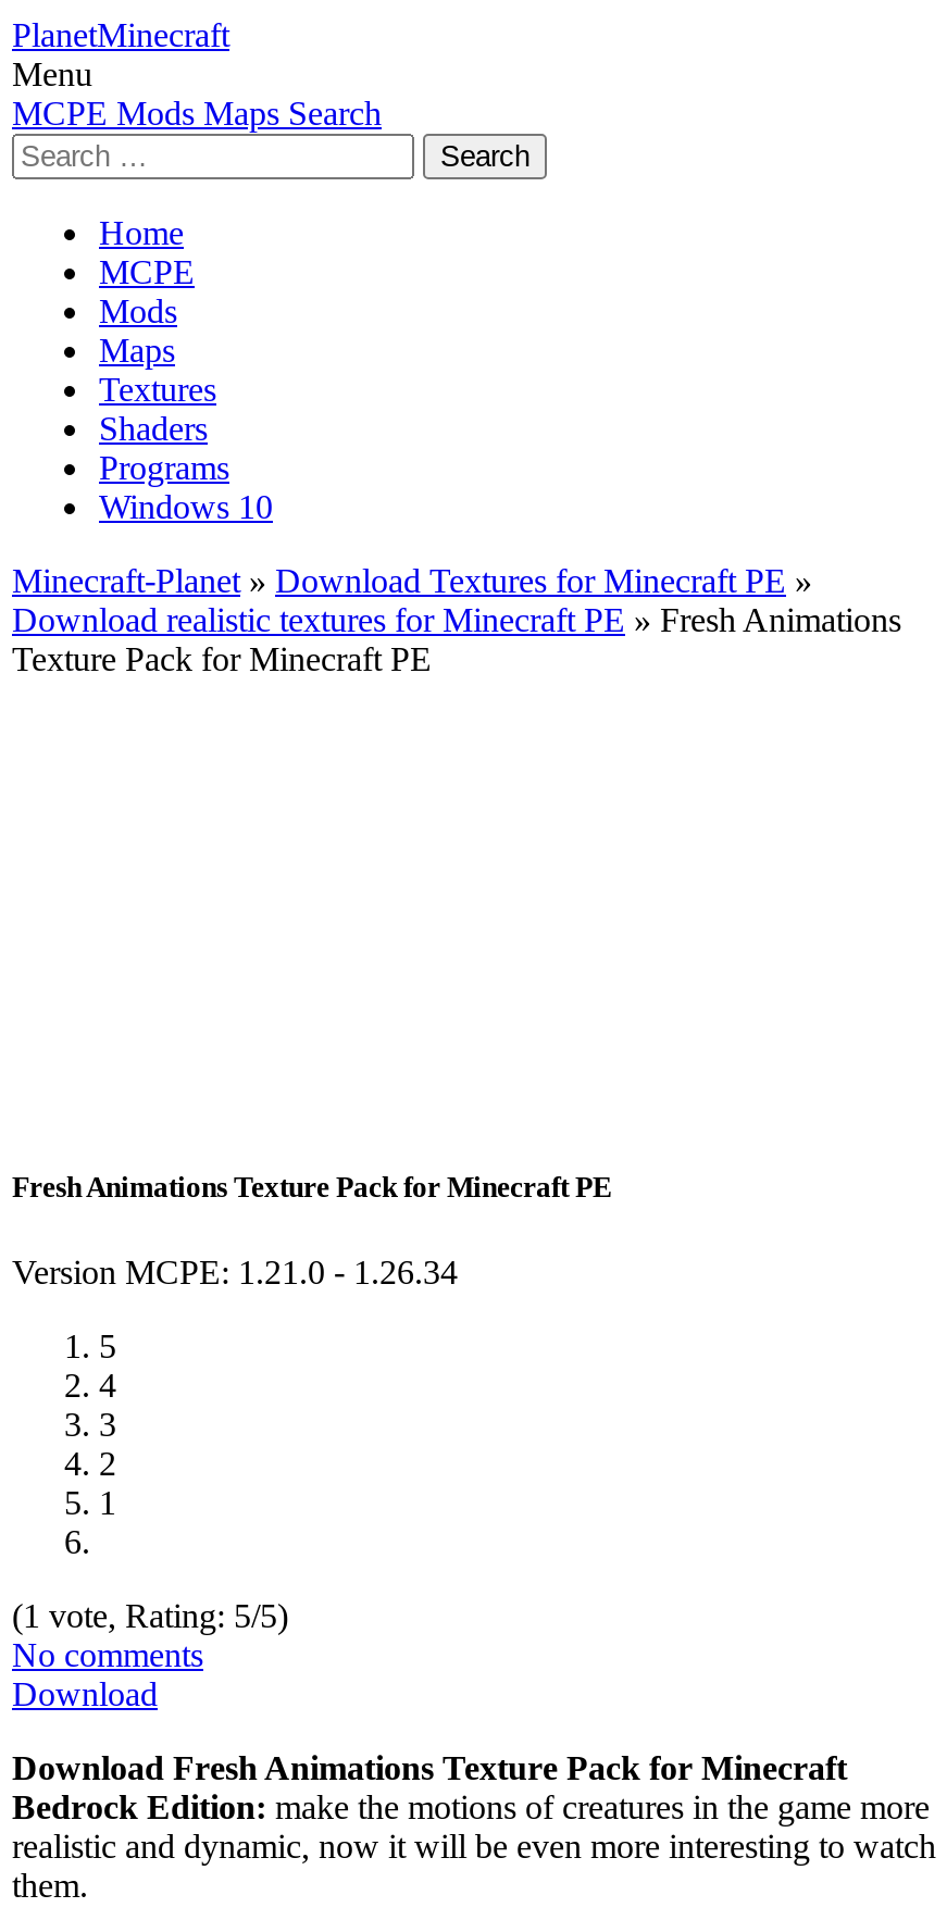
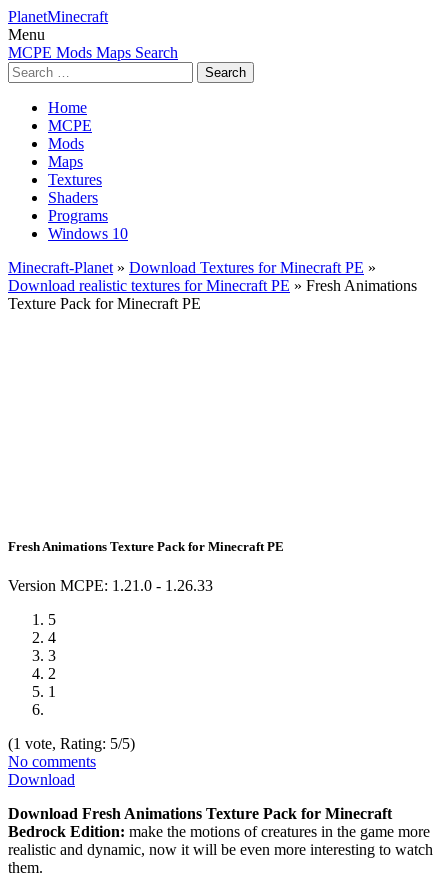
[12,1254,458,1291] Version MCPE: 1.21.0 - 1.26.34 -> [8,577,213,594] Version MCPE: 1.21.0 - 1.26.33

